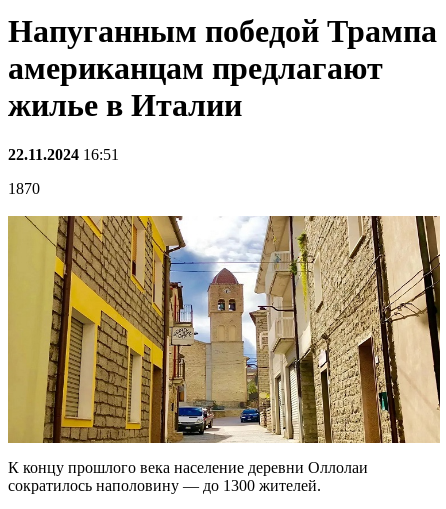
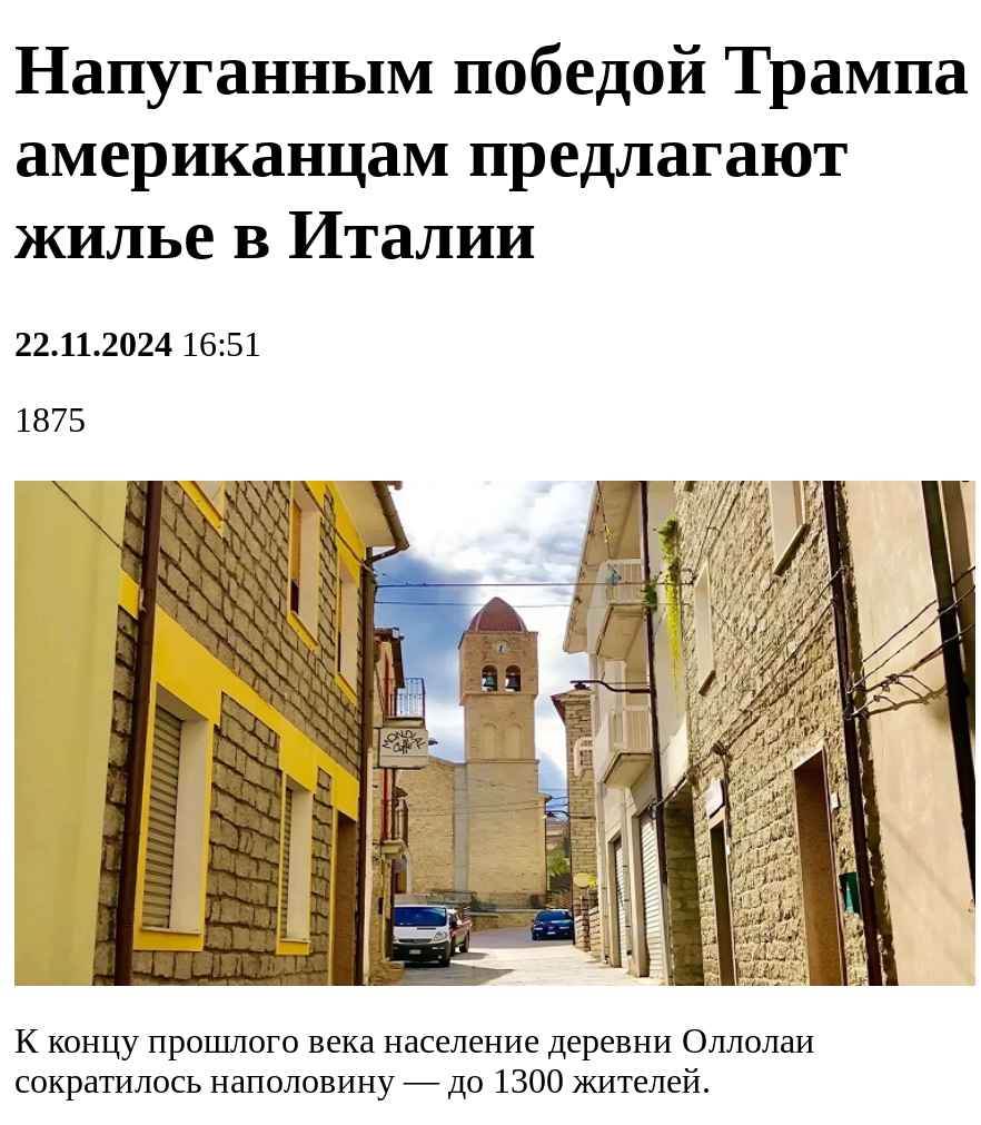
[8,180,40,197] 1870 -> [14,400,86,438] 1875

